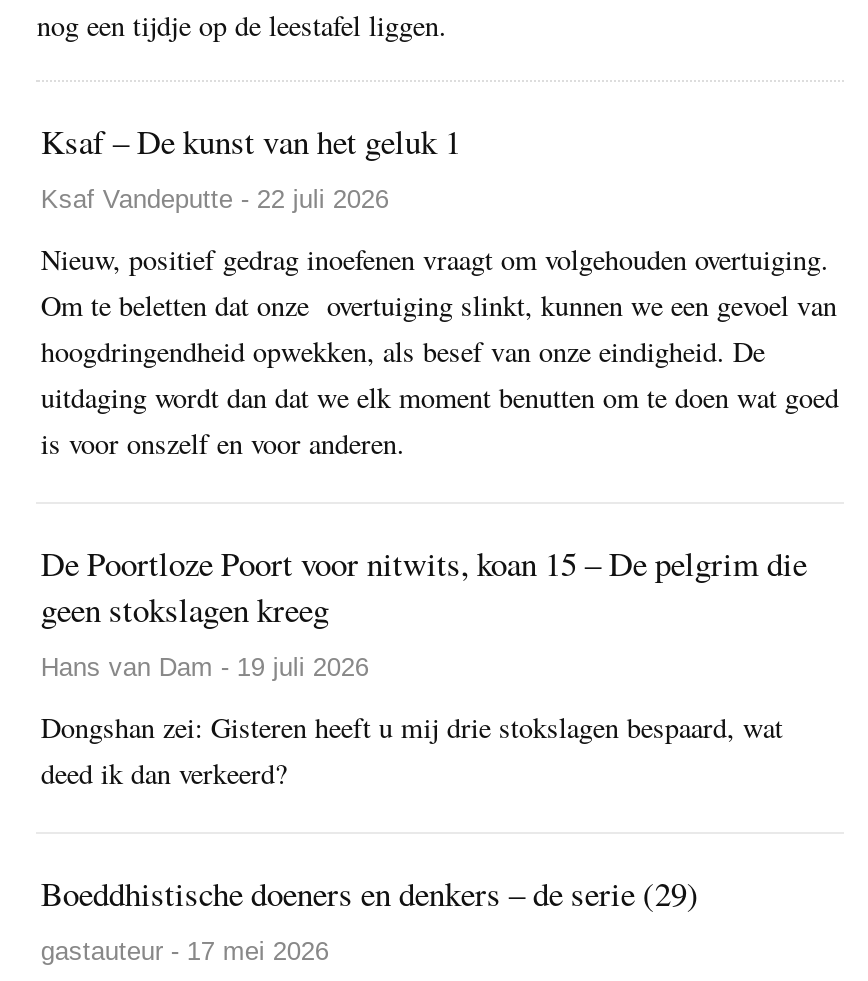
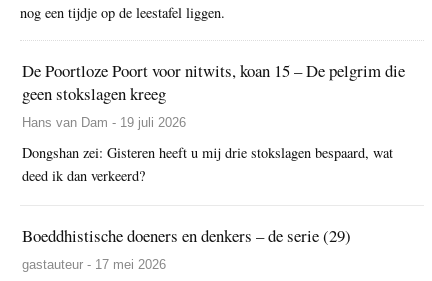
[41,117,839,461] Ksaf – De kunst van het geluk 1 | Ksaf Vandeputte - 22 juli 2026 | Nieuw, positief gedrag inoefenen vraagt om volgehouden overtuiging. | Om te beletten dat onze overtuiging slinkt, kunnen we een gevoel van | hoogdringendheid opwekken, als besef van onze eindigheid. De | uitdaging wordt dan dat we elk moment benutten om te doen wat goed | is voor onszelf en voor anderen. -> none

